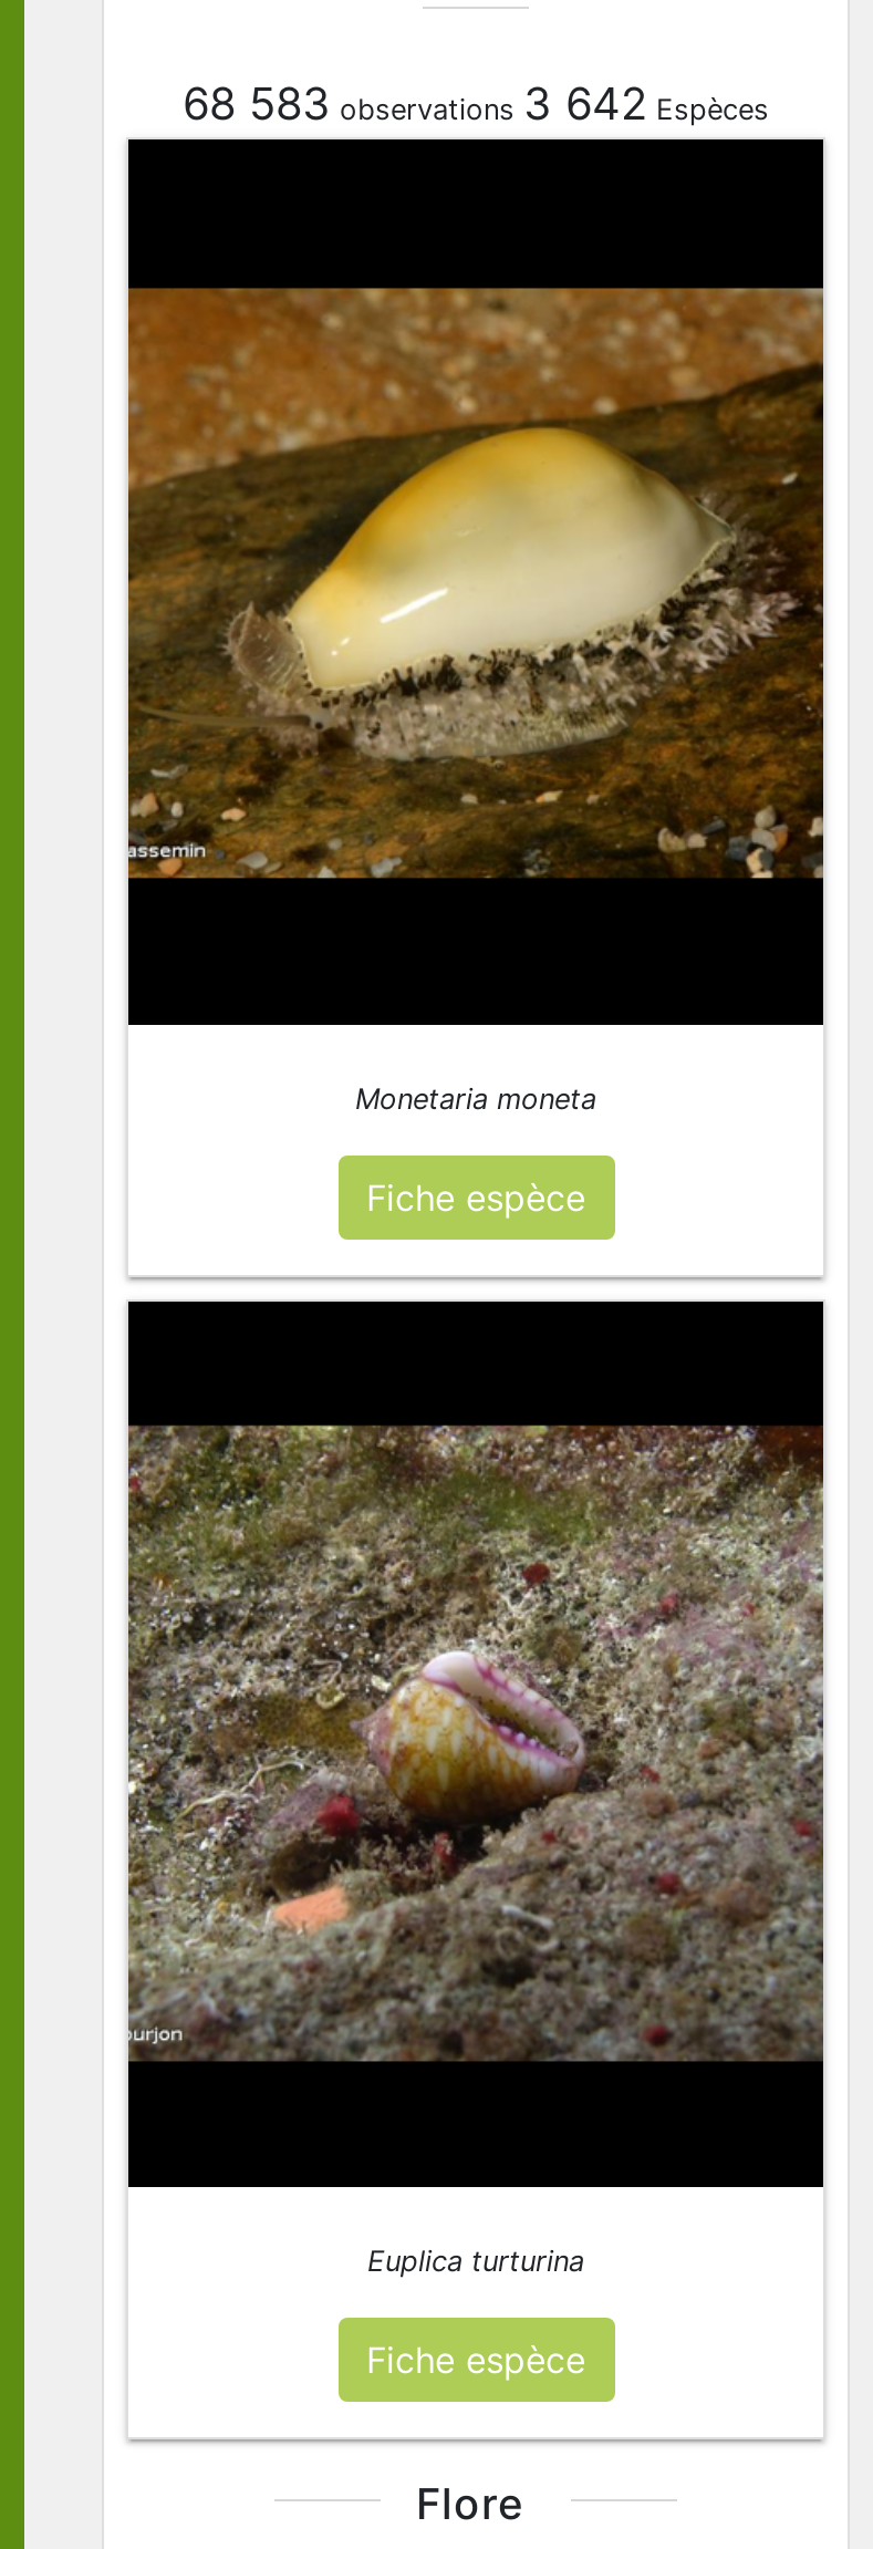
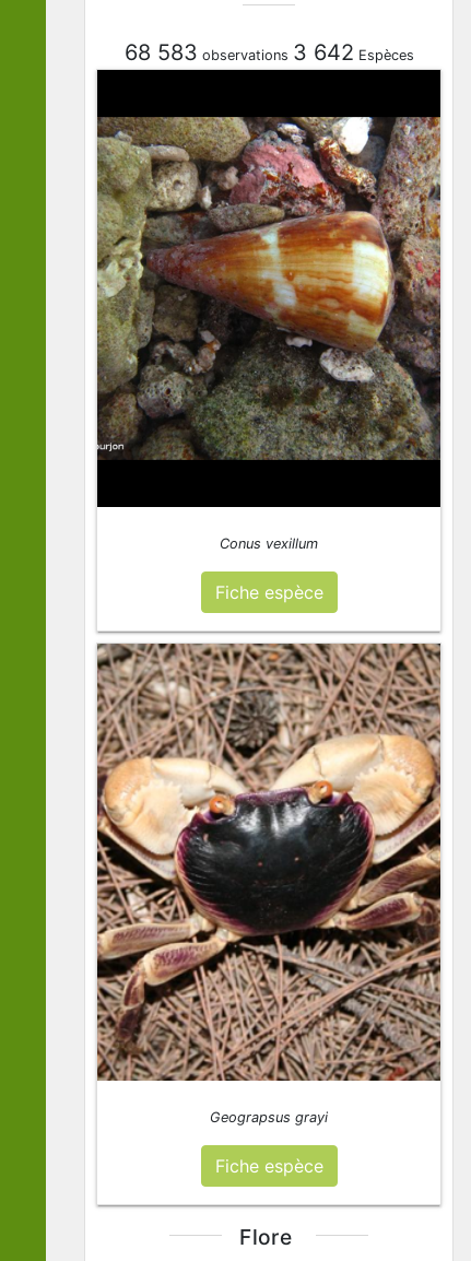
[128,235,825,930] [image] -> [96,116,441,461] [image]
[355,1083,596,1116] Monetaria moneta -> [220,536,318,552] Conus vexillum
[126,1299,825,2278] [image] | Euplica turturina -> [96,643,441,1126] [image] | Geograpsus grayi

